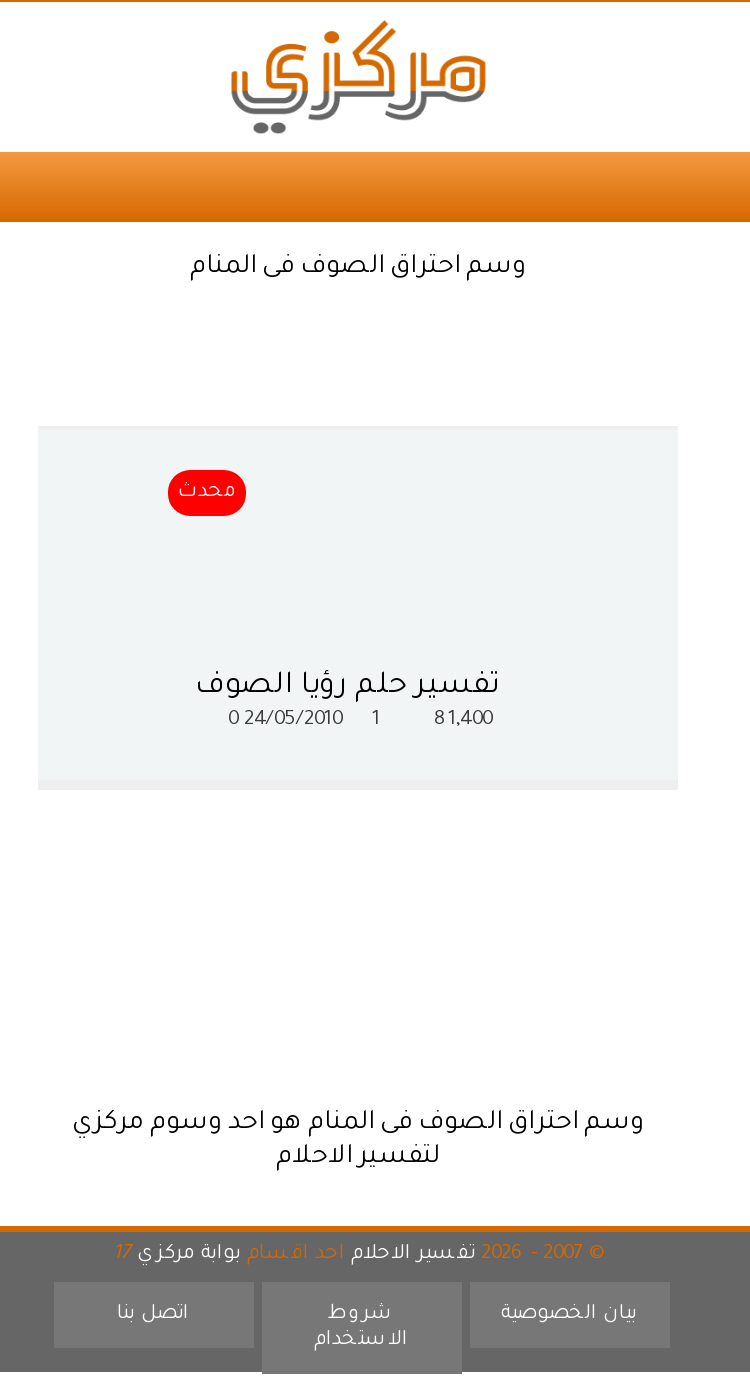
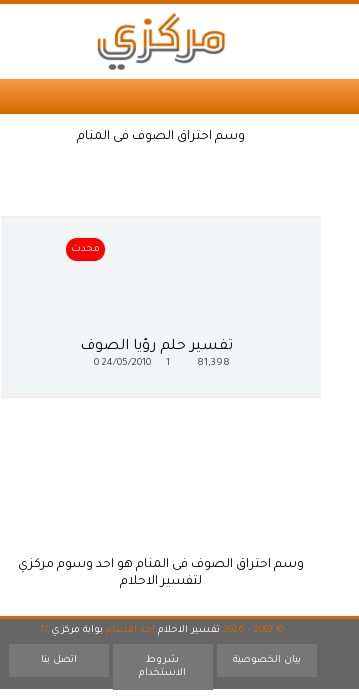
[434,710,492,732] 81,400 -> [197,358,230,369] 81,398

